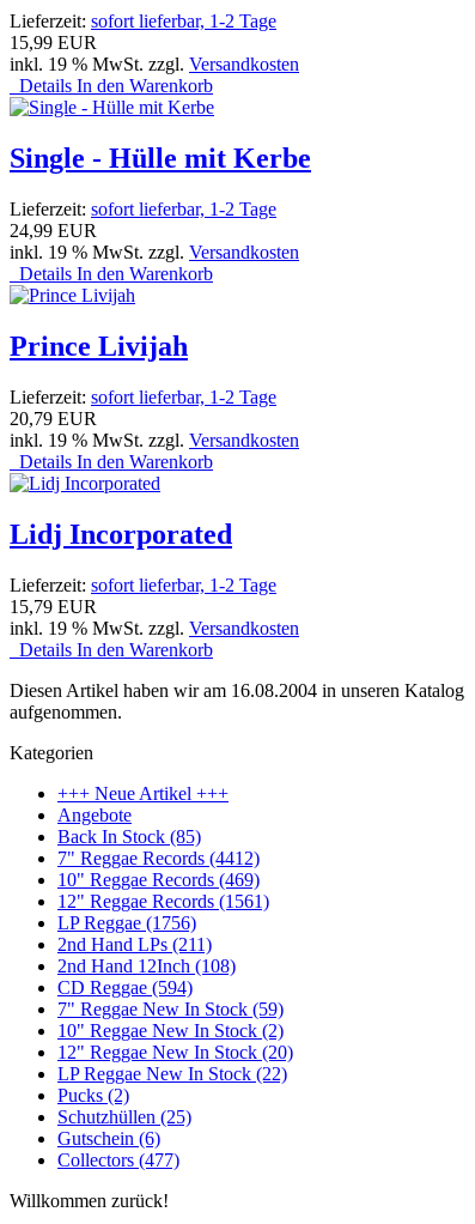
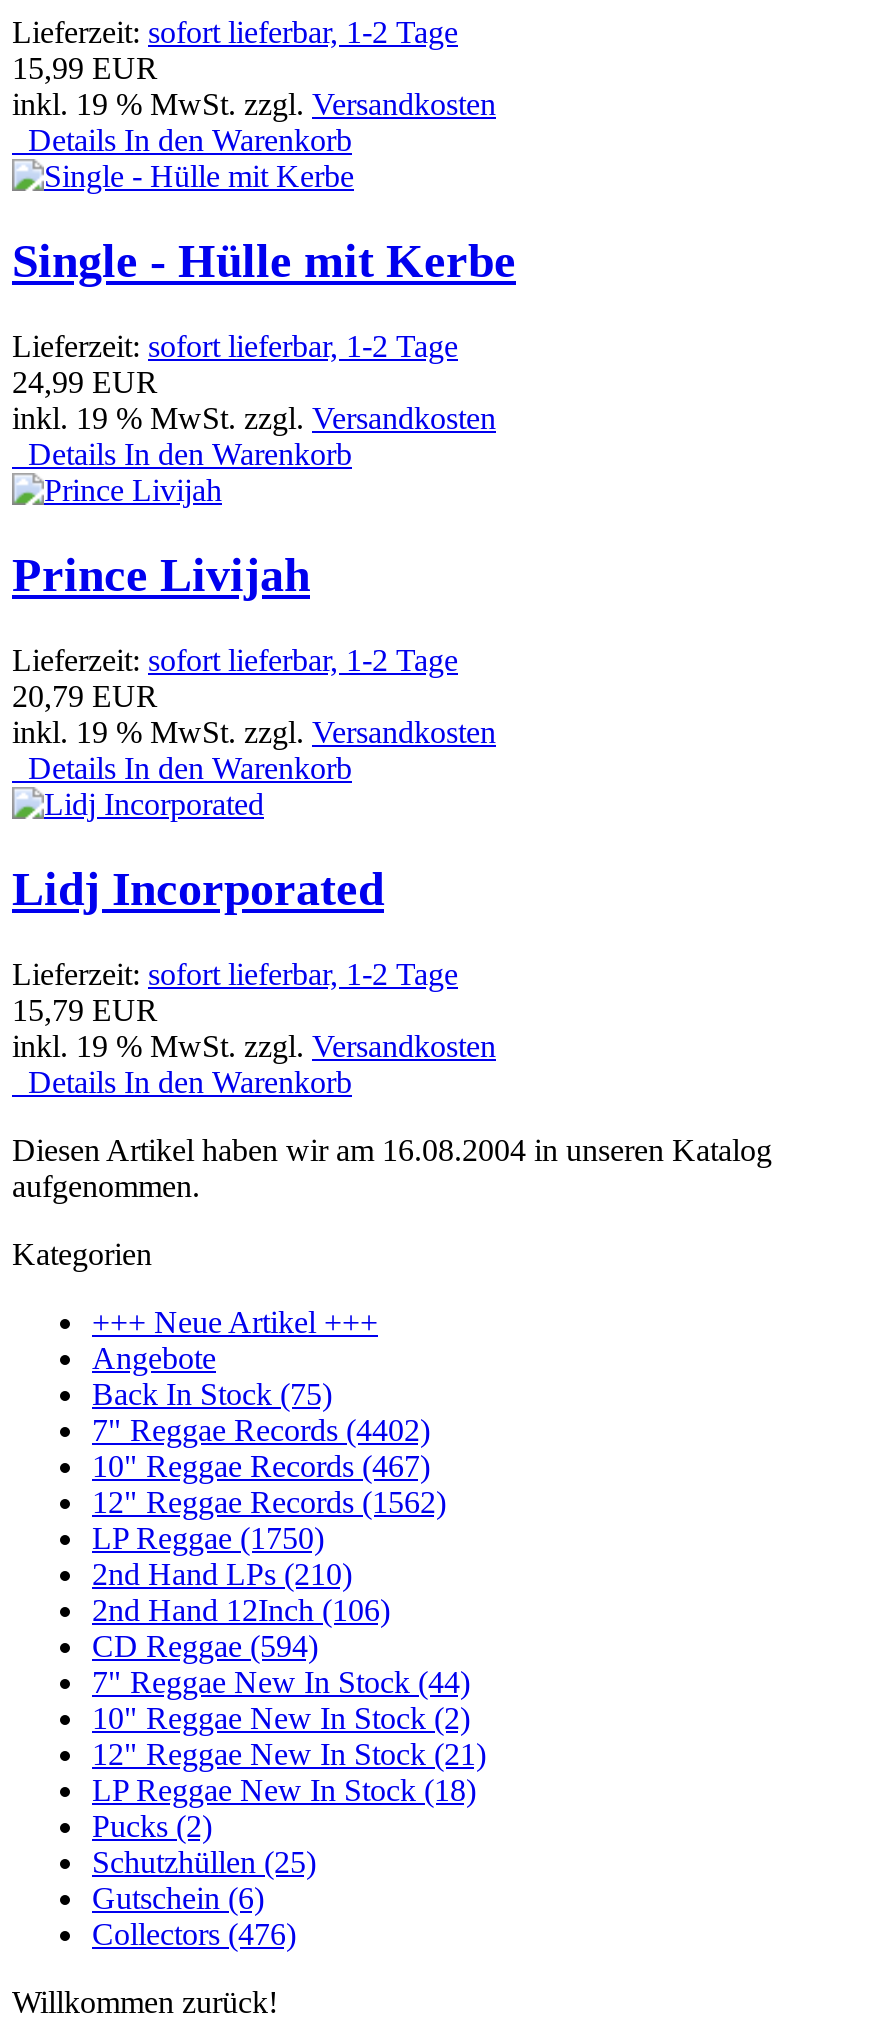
[57,826,201,847] Back In Stock (85) -> [92,1377,332,1411] Back In Stock (75)
[57,848,260,868] 7" Reggae Records (4412) -> [92,1413,430,1447] 7" Reggae Records (4402)
[57,869,260,890] 10" Reggae Records (469) -> [92,1449,430,1483] 10" Reggae Records (467)
[57,891,269,911] 12" Reggae Records (1561) -> [92,1485,446,1519] 12" Reggae Records (1562)
[57,912,196,933] LP Reggae (1756) -> [92,1521,324,1555] LP Reggae (1750)
[57,934,212,954] 2nd Hand LPs (211) -> [92,1557,352,1591] 2nd Hand LPs (210)
[57,956,236,976] 2nd Hand 12Inch (108) -> [92,1593,390,1627] 2nd Hand 12Inch (106)
[57,999,284,1019] 7" Reggae New In Stock (59) -> [92,1665,470,1699] 7" Reggae New In Stock (44)
[57,1042,293,1062] 12" Reggae New In Stock (20) -> [92,1737,486,1771] 12" Reggae New In Stock (21)
[57,1063,287,1084] LP Reggae New In Stock (22) -> [92,1773,476,1807] LP Reggae New In Stock (18)
[57,1150,179,1170] Collectors (477) -> [92,1917,296,1951] Collectors (476)

